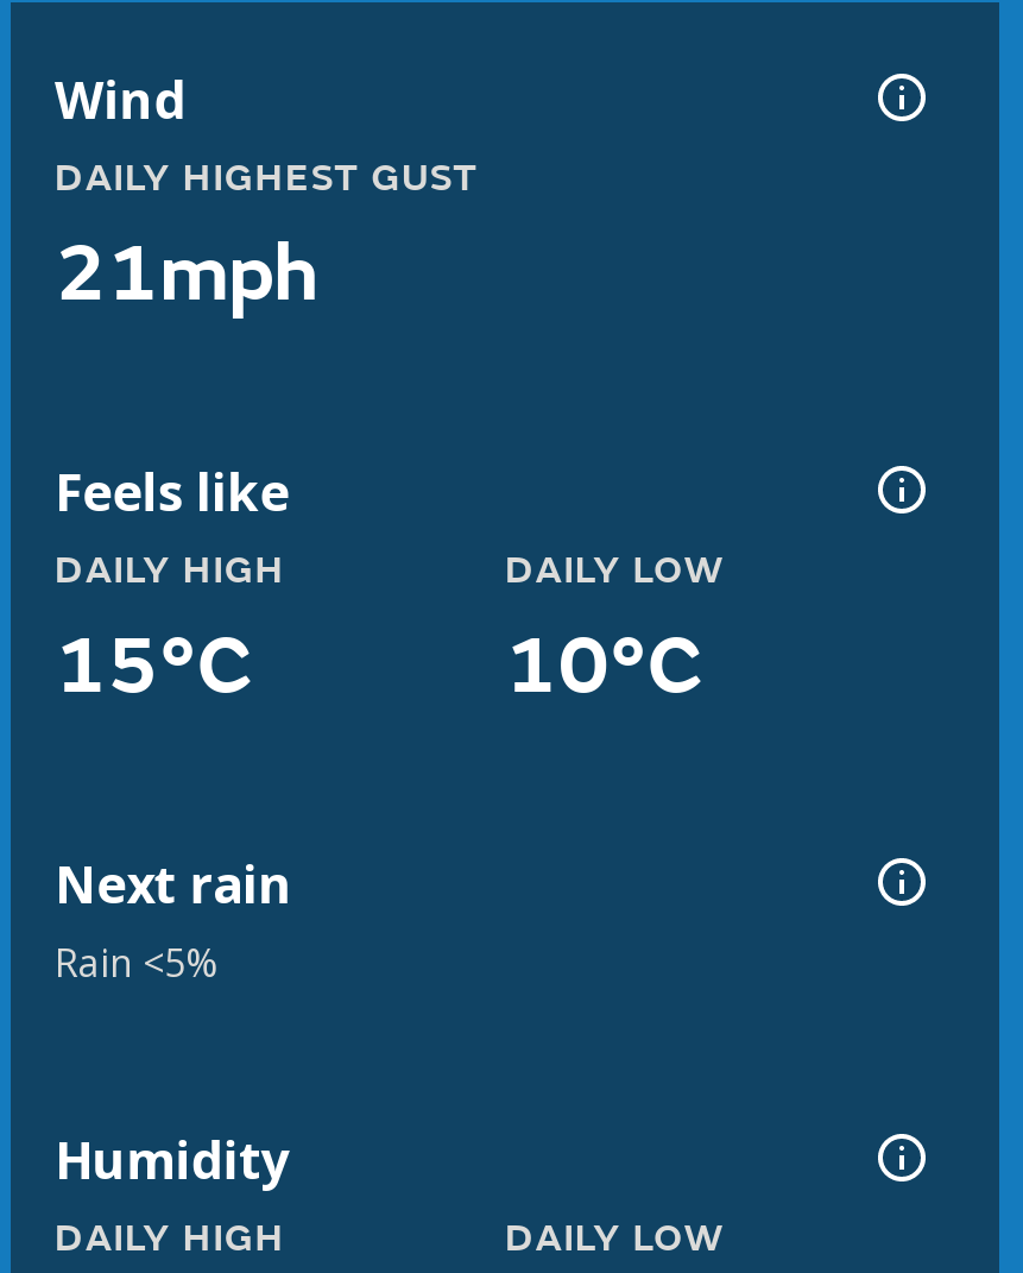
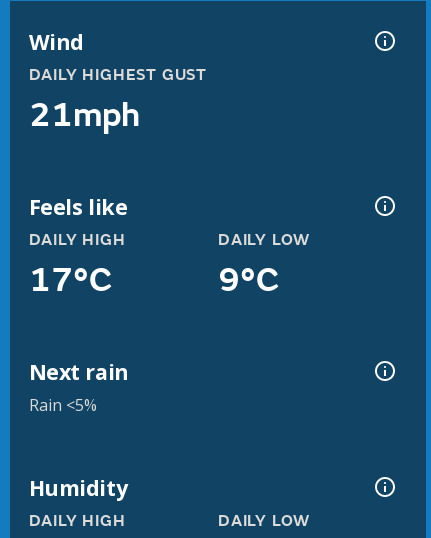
[55,616,252,716] 15°C -> [28,259,111,301] 17°C
[505,616,702,716] 10°C -> [218,259,279,301] 9°C

